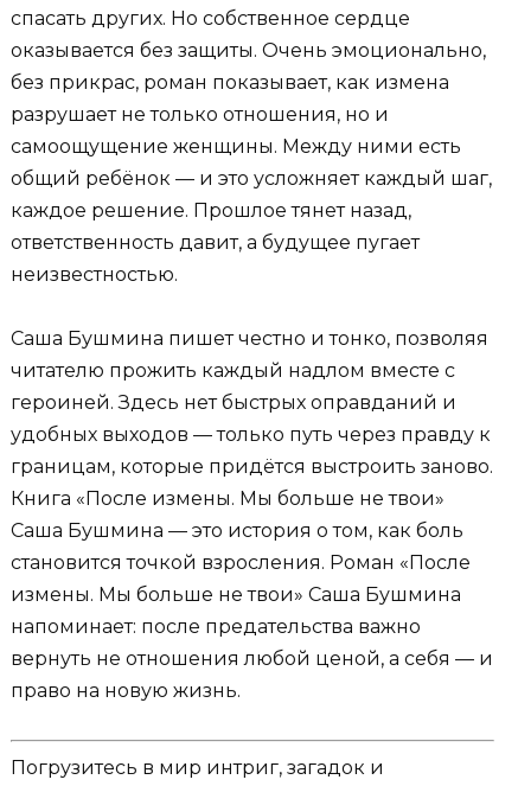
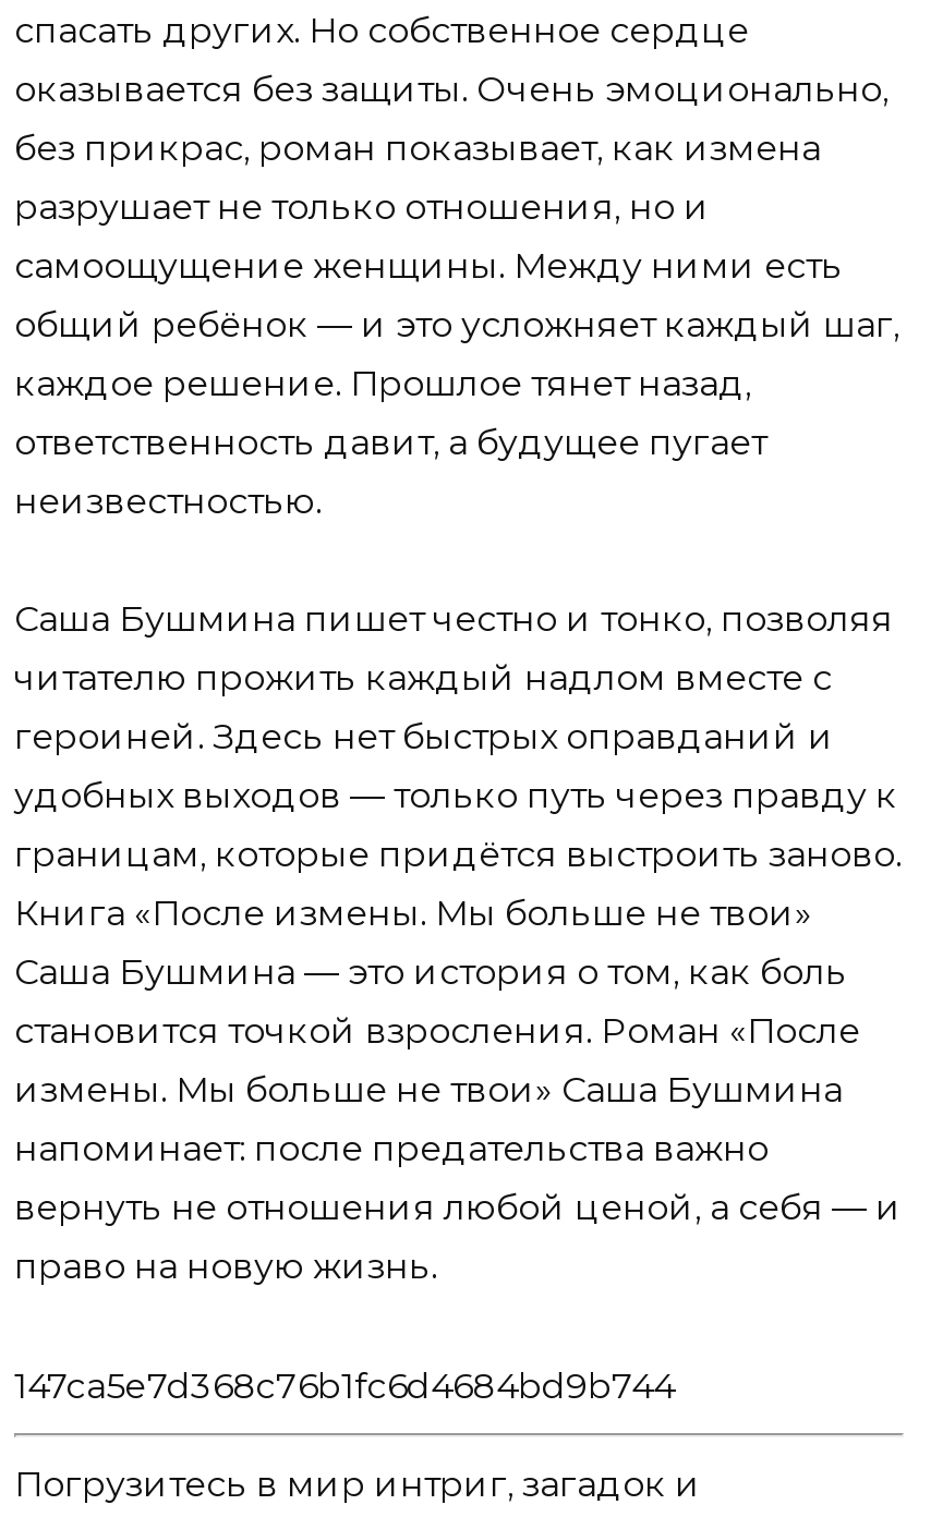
none -> [14,1365,675,1406] 147ca5e7d368c76b1fc6d4684bd9b744

